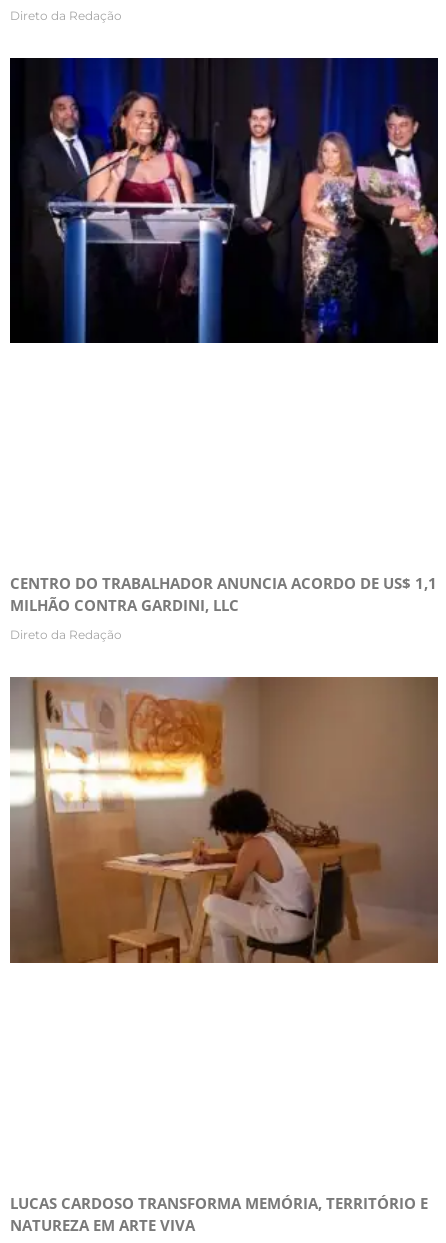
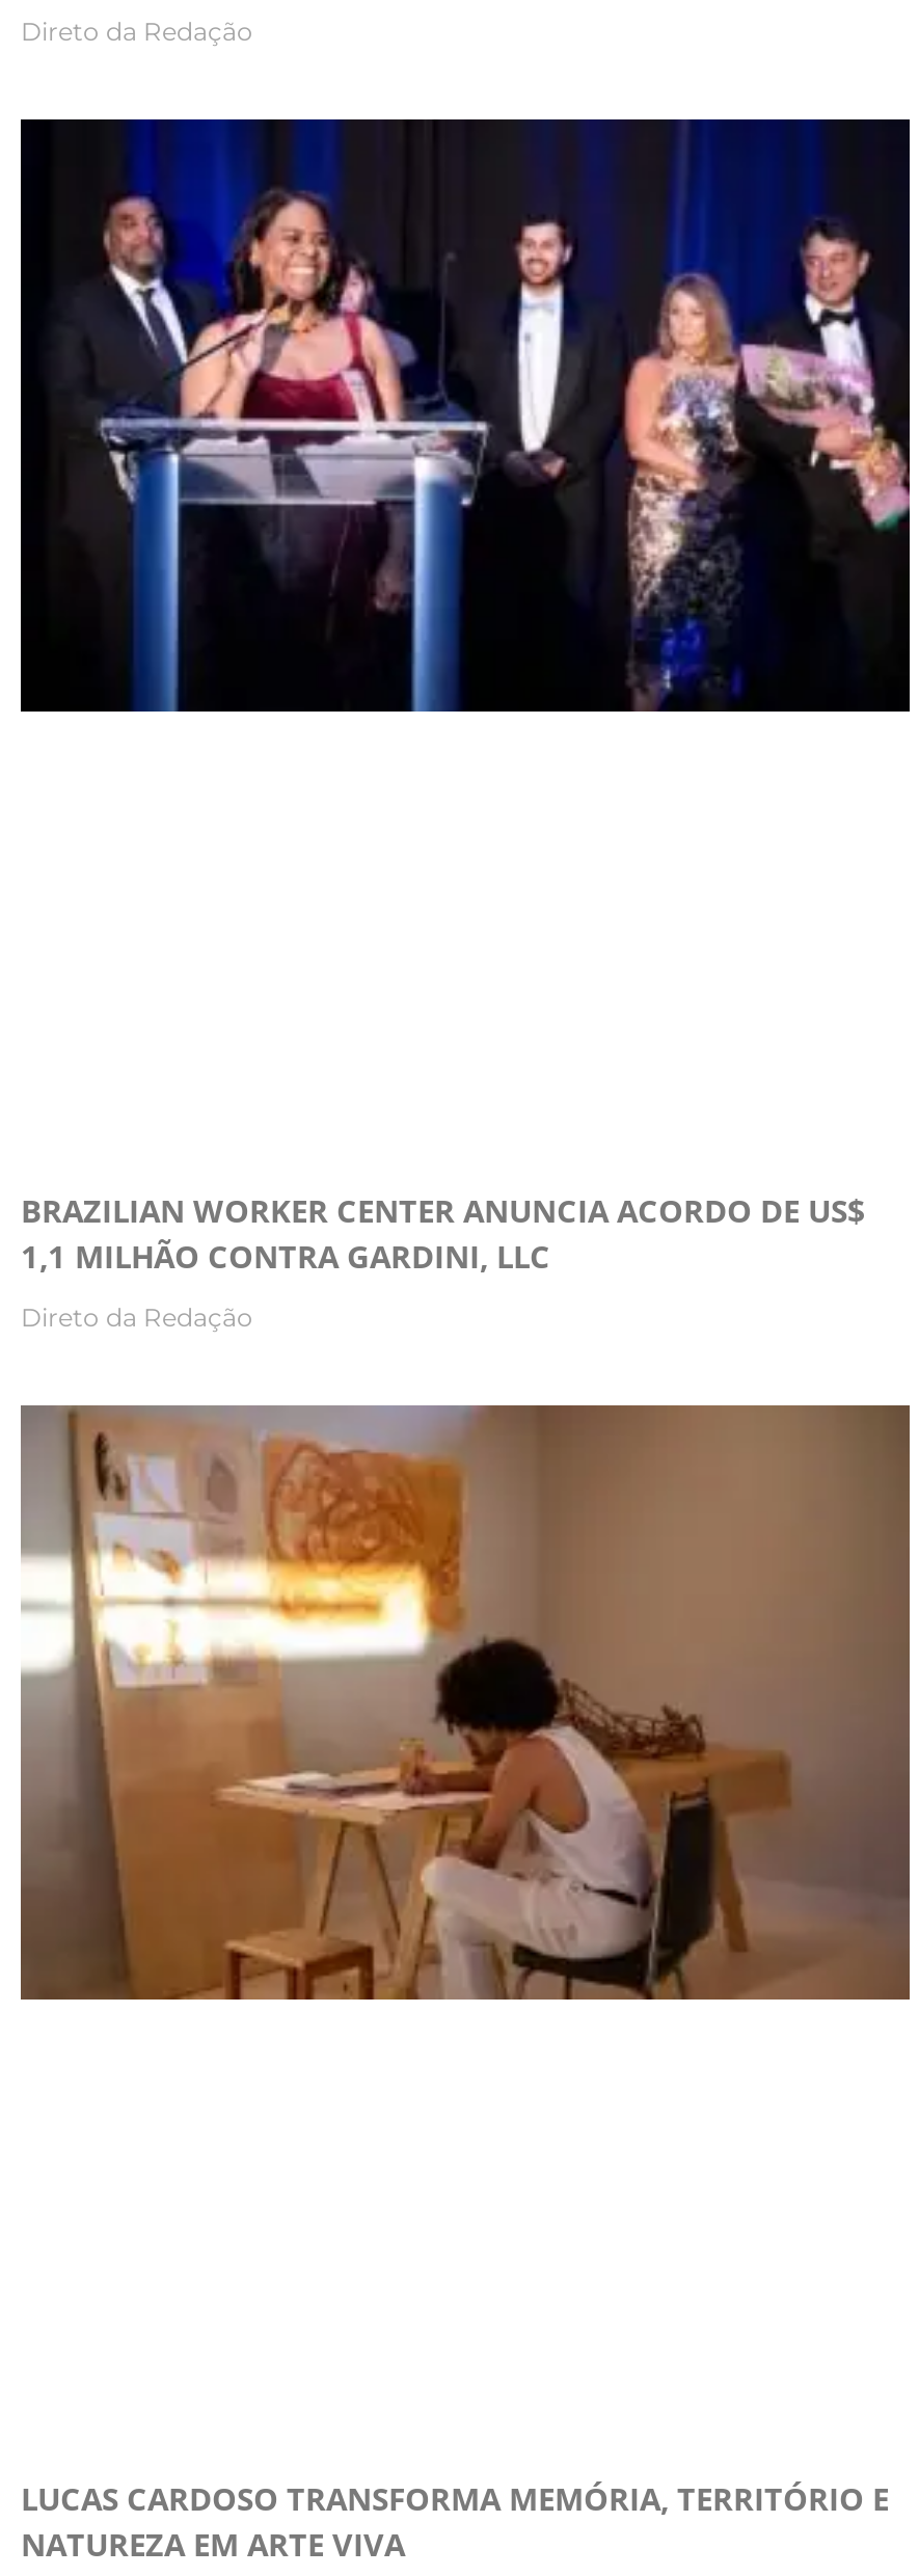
[10,573,437,615] CENTRO DO TRABALHADOR ANUNCIA ACORDO DE US$ 1,1 | MILHÃO CONTRA GARDINI, LLC -> [21,1190,866,1277] BRAZILIAN WORKER CENTER ANUNCIA ACORDO DE US$ | 1,1 MILHÃO CONTRA GARDINI, LLC

